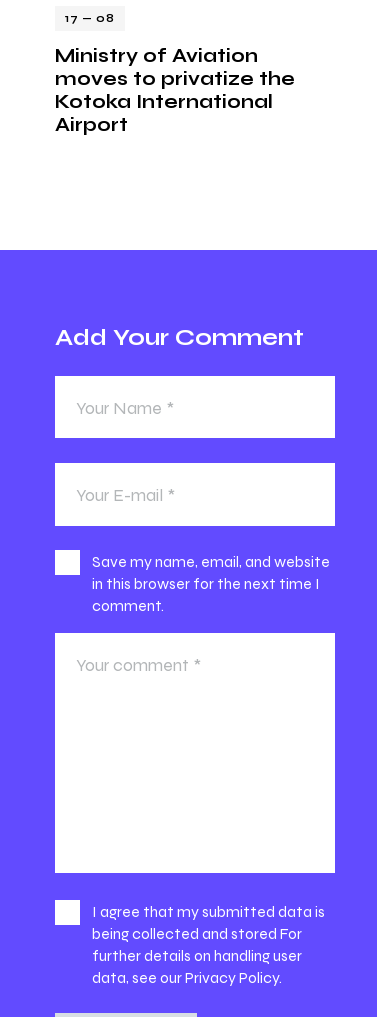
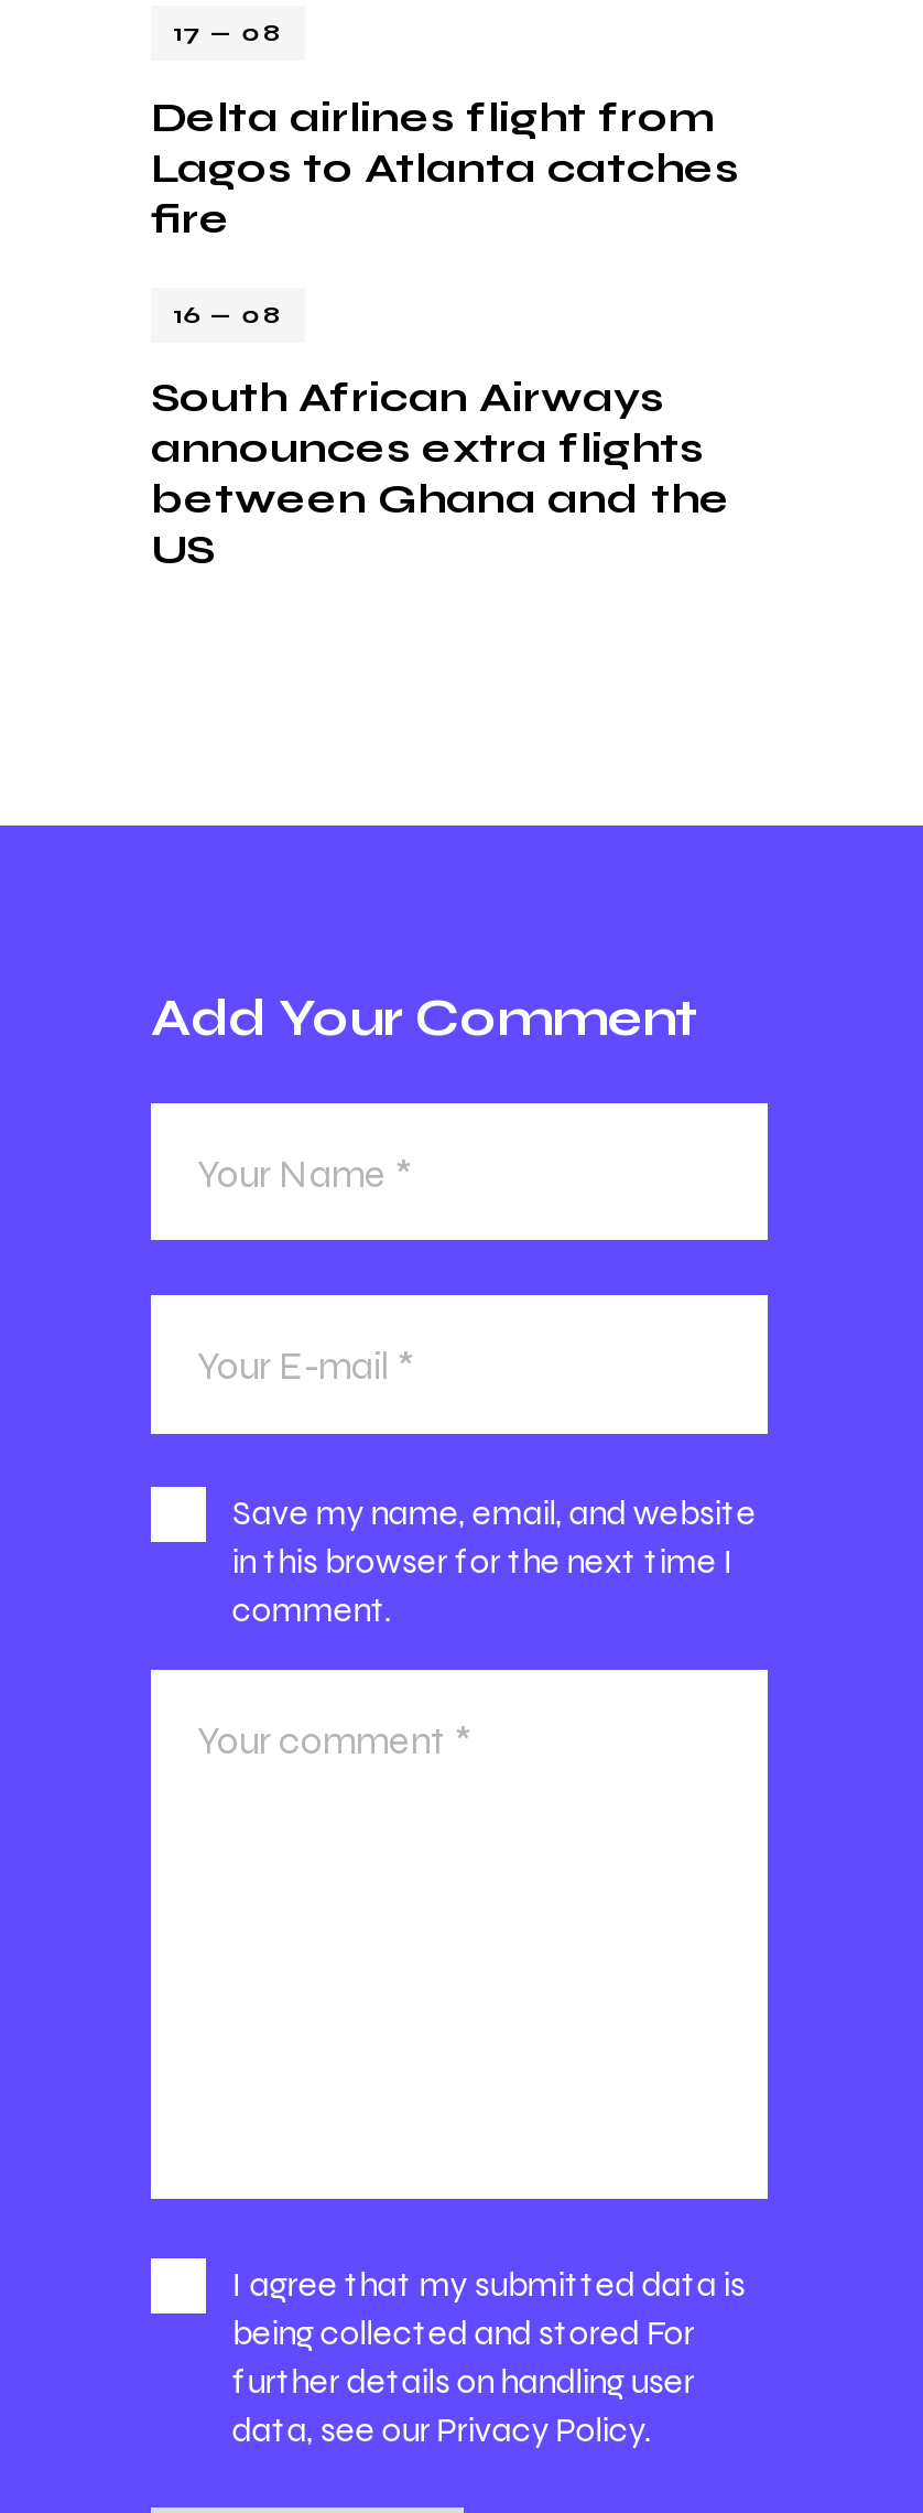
[55,44,295,136] Ministry of Aviation | moves to privatize the | Kotoka International | Airport -> [151,91,739,574] Delta airlines flight from | Lagos to Atlanta catches | fire | 16 — 08 | South African Airways | announces extra flights | between Ghana and the | US

